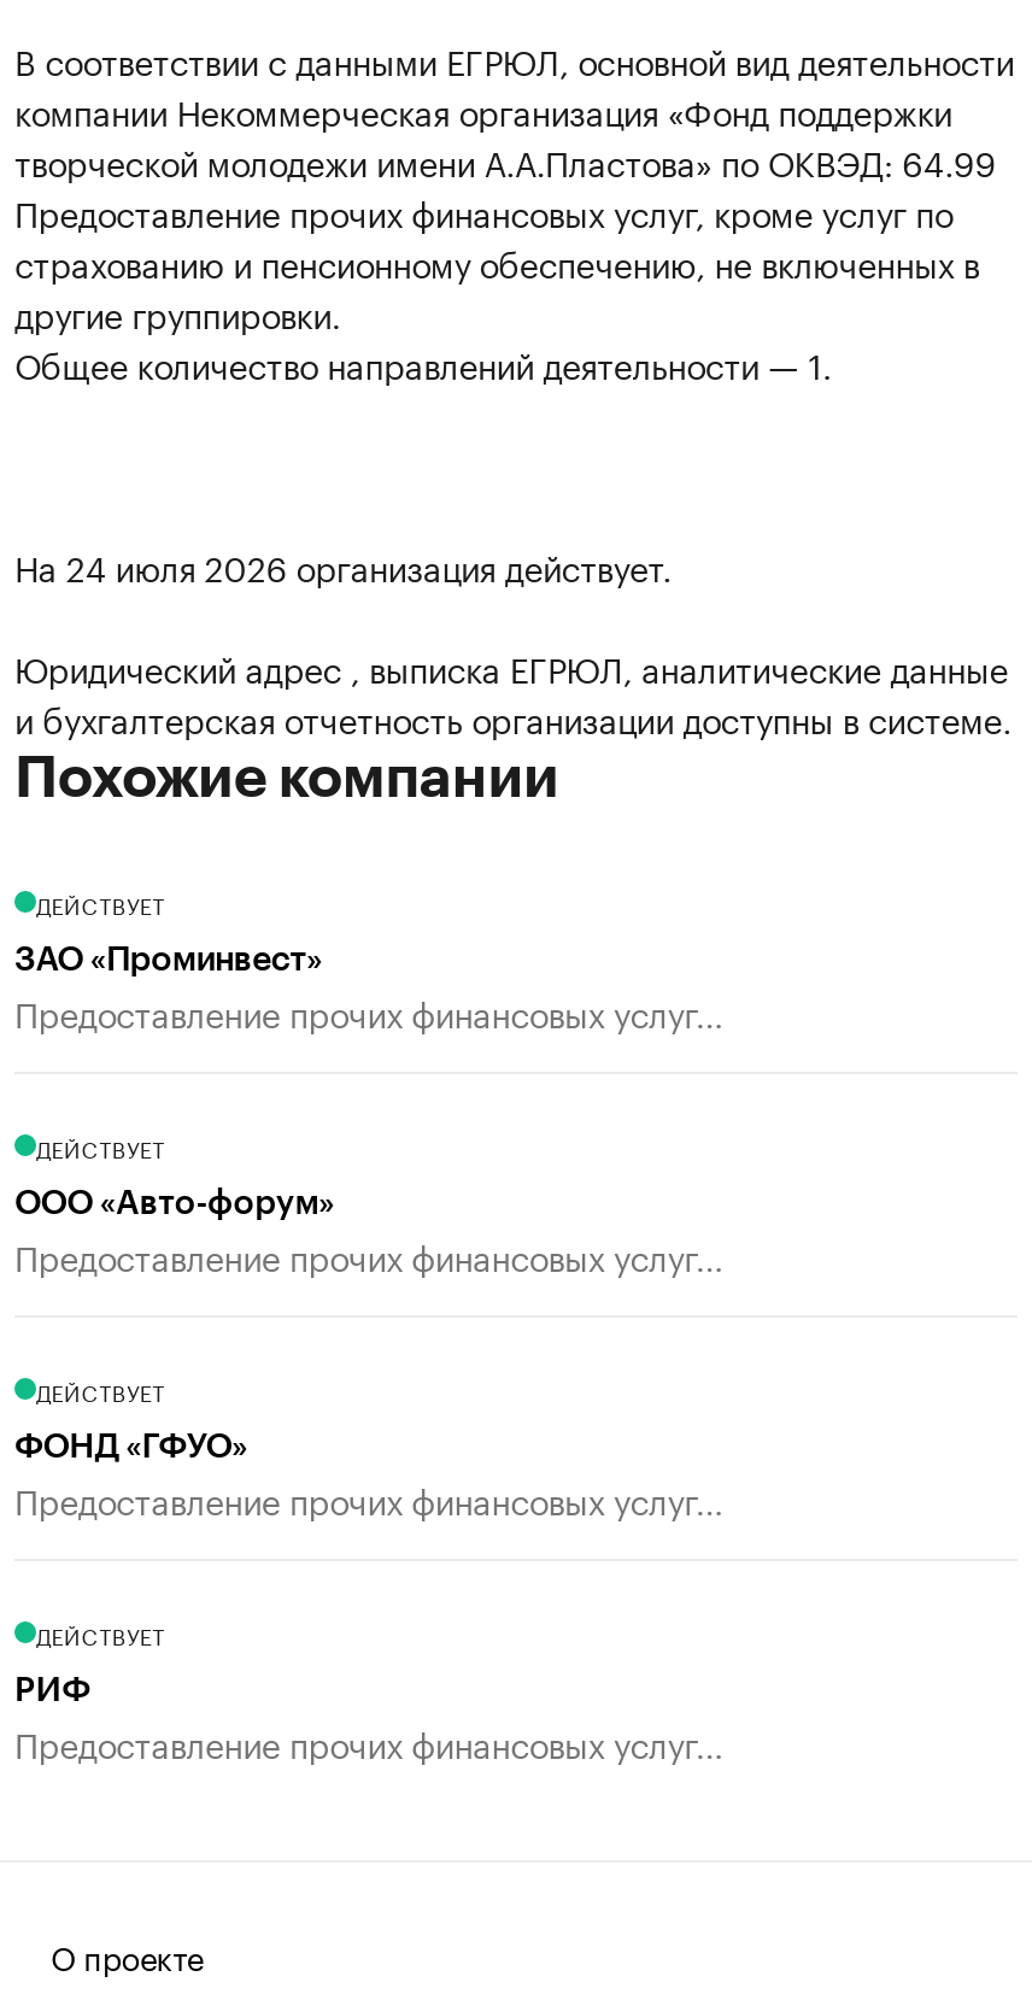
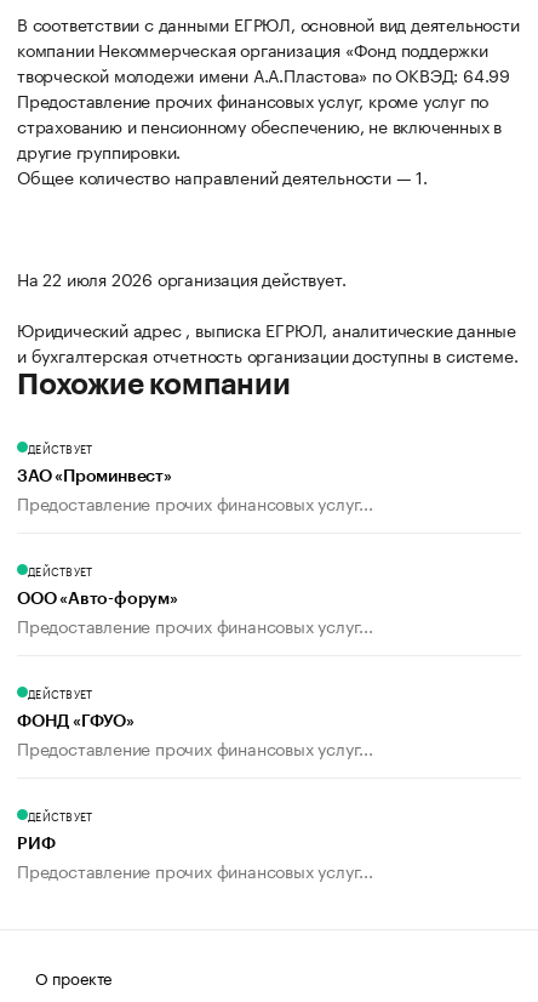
[14,540,671,593] На 24 июля 2026 организация действует. -> [17,265,346,292] На 22 июля 2026 организация действует.

